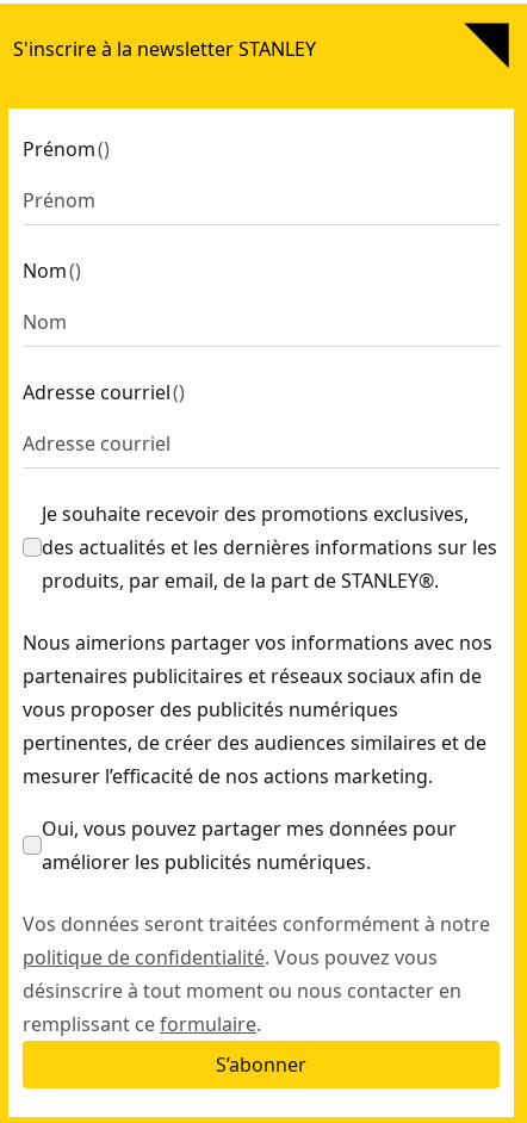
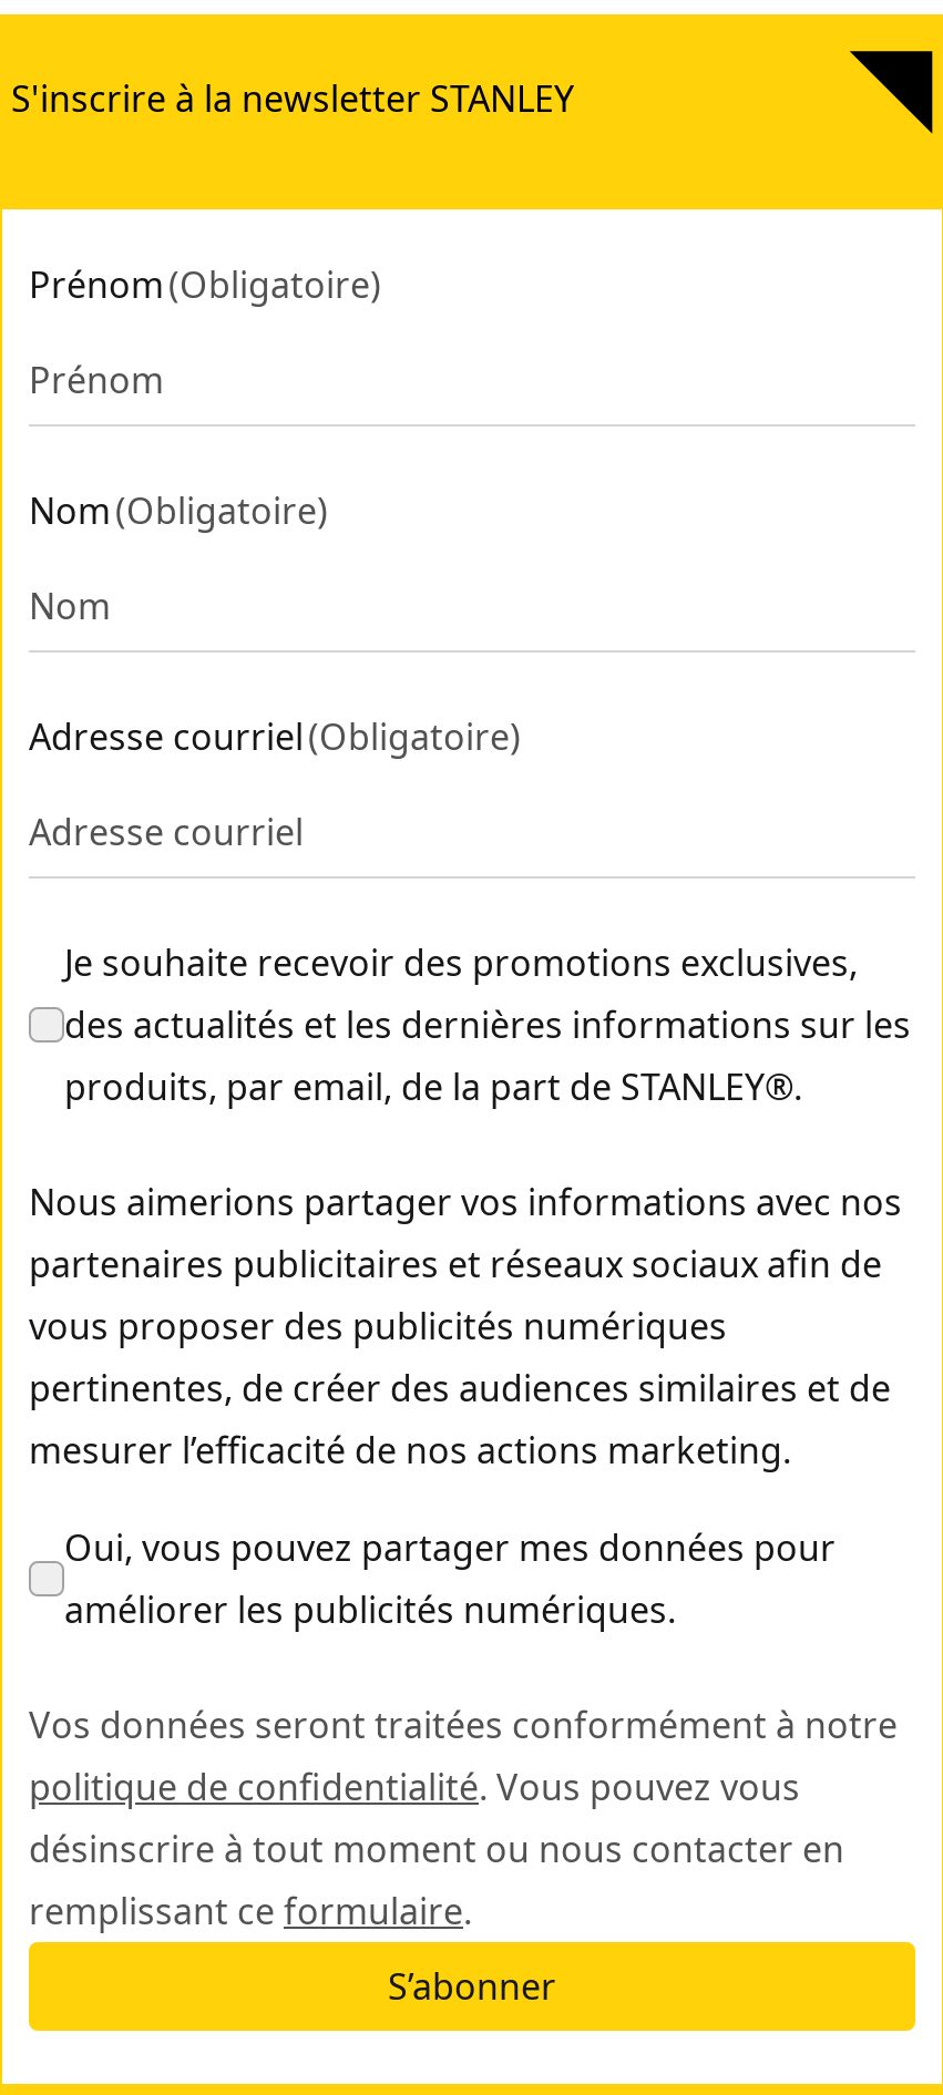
[23,136,110,162] Prénom () -> [29,260,381,309] Prénom (Obligatoire)
[23,258,81,284] Nom () -> [29,486,328,535] Nom (Obligatoire)
[23,379,185,405] Adresse courriel () -> [29,712,521,761] Adresse courriel (Obligatoire)

